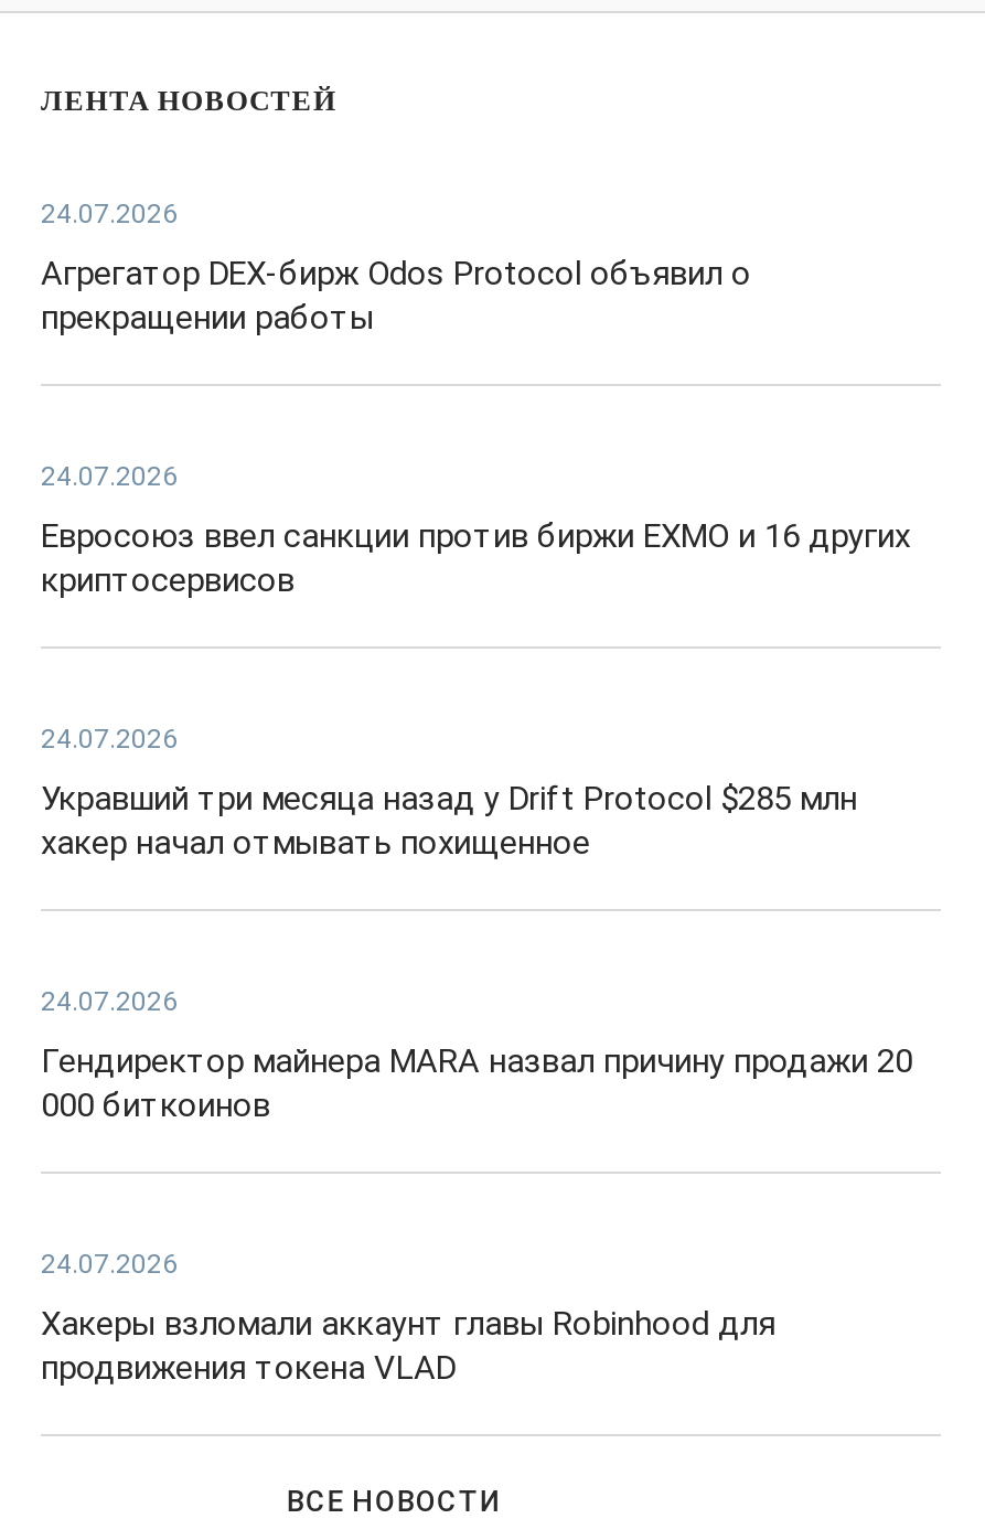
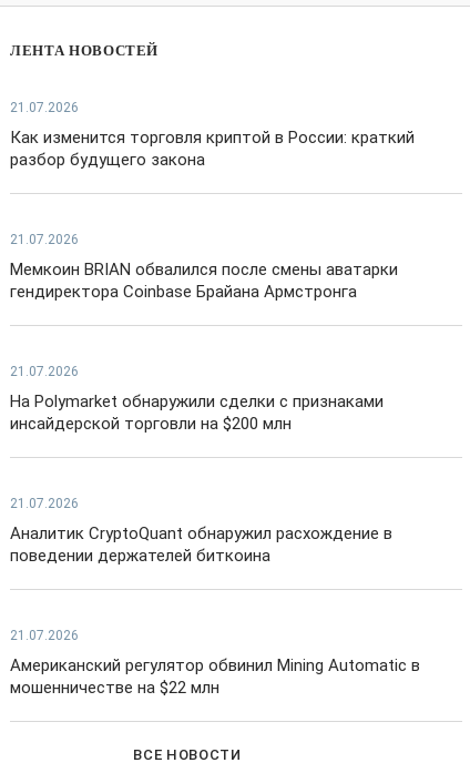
[41,198,178,229] 24.07.2026 -> [10,100,79,115] 21.07.2026
[41,253,751,337] Агрегатор DEX‑бирж Odos Protocol объявил о | прекращении работы -> [10,127,415,169] Как изменится торговля криптой в России: краткий | разбор будущего закона
[41,461,178,492] 24.07.2026 -> [10,232,79,247] 21.07.2026
[41,516,910,600] Евросоюз ввел санкции против биржи EXMO и 16 других | криптосервисов -> [10,259,398,301] Мемкоин BRIAN обвалился после смены аватарки | гендиректора Coinbase Брайана Армстронга
[41,723,178,754] 24.07.2026 -> [10,364,79,379] 21.07.2026
[41,778,857,862] Укравший три месяца назад у Drift Protocol $285 млн | хакер начал отмывать похищенное -> [10,391,384,433] На Polymarket обнаружили сделки с признаками | инсайдерской торговли на $200 млн
[41,986,178,1017] 24.07.2026 -> [10,496,79,511] 21.07.2026
[41,1041,912,1125] Гендиректор майнера MARA назвал причину продажи 20 | 000 биткоинов -> [10,523,392,565] Аналитик CryptoQuant обнаружил расхождение в | поведении держателей биткоина
[41,1248,178,1279] 24.07.2026 -> [10,627,79,643] 21.07.2026
[41,1303,775,1387] Хакеры взломали аккаунт главы Robinhood для | продвижения токена VLAD -> [10,655,420,697] Американский регулятор обвинил Mining Automatic в | мошенничестве на $22 млн

